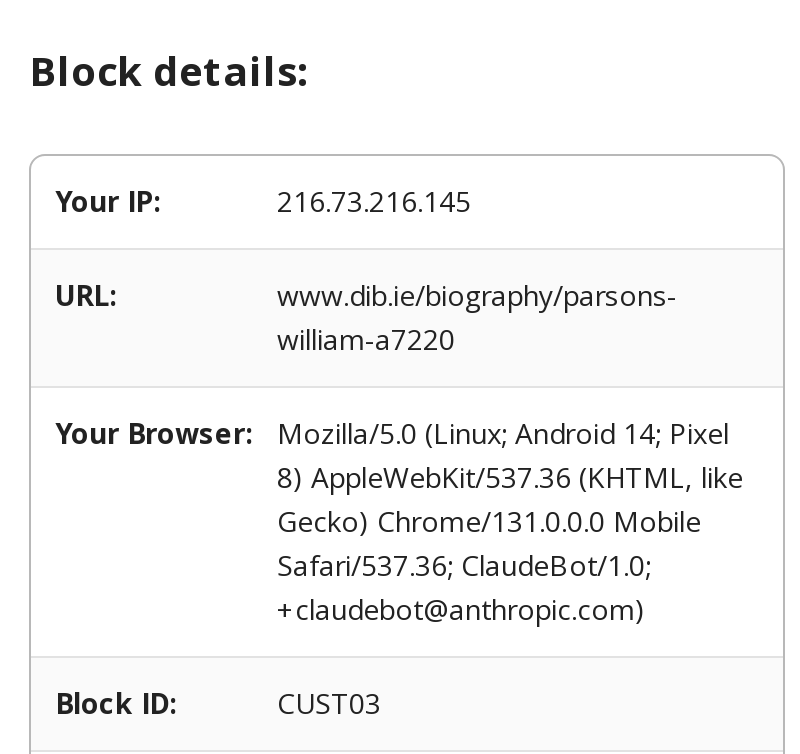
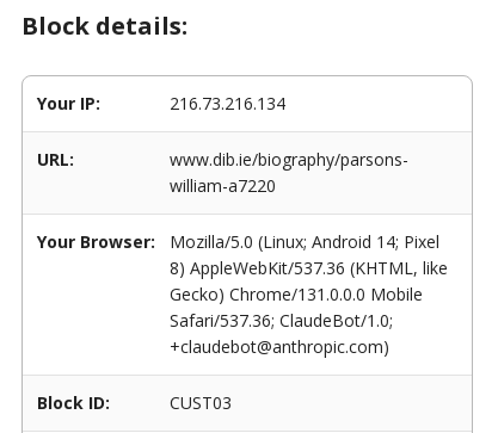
[277,182,471,220] 216.73.216.145 -> [170,92,285,115] 216.73.216.134

